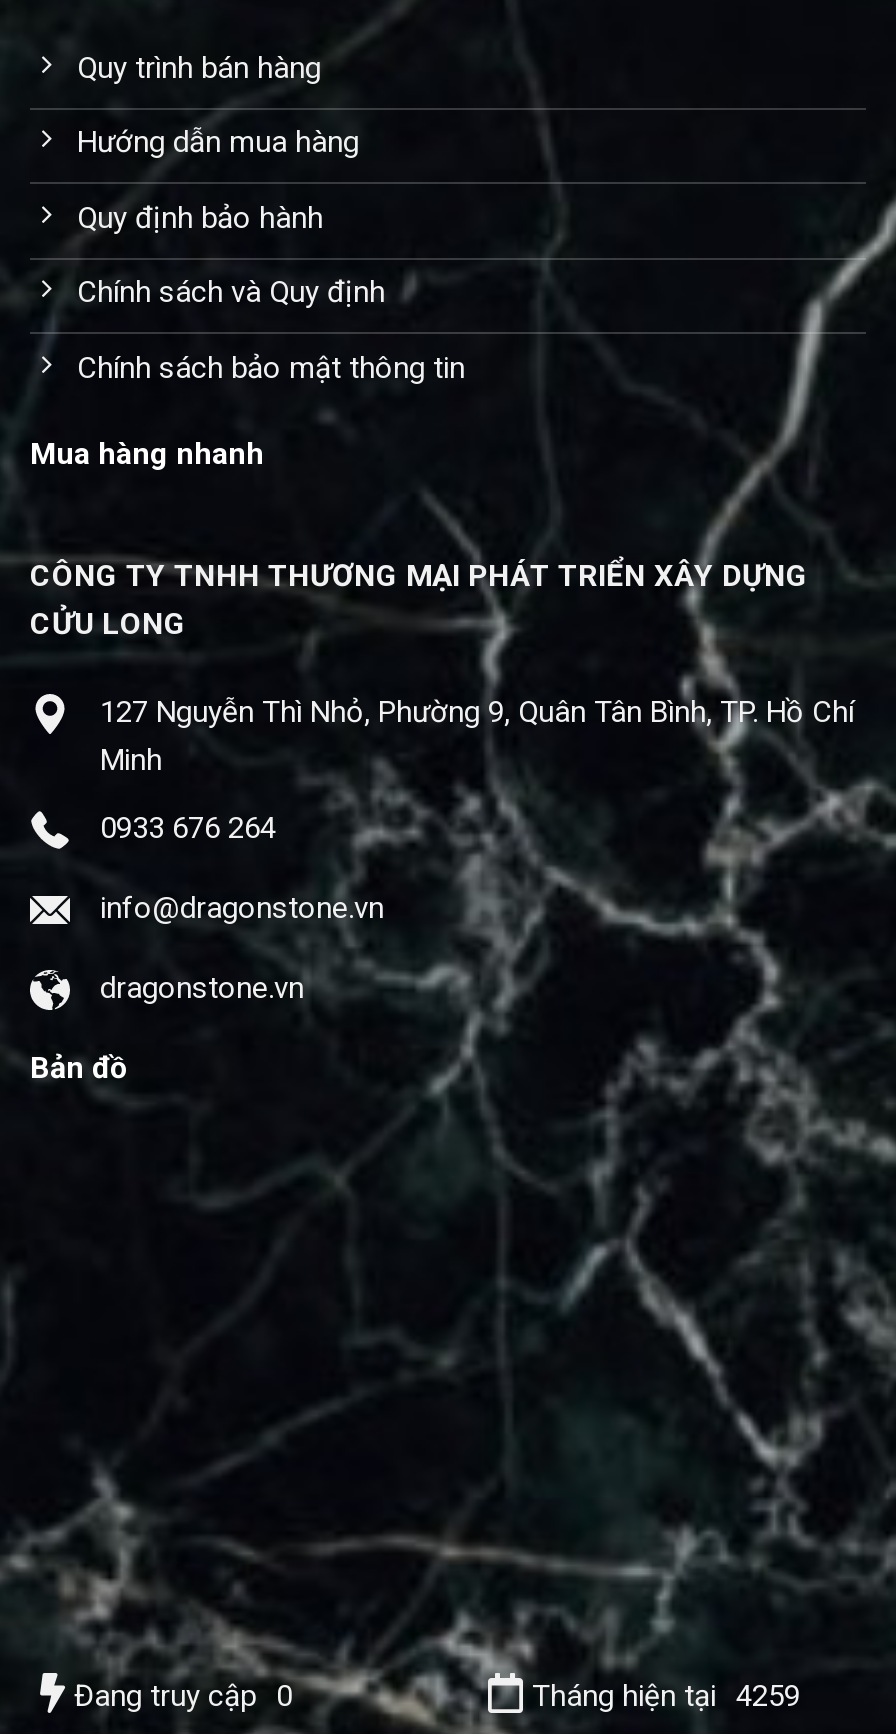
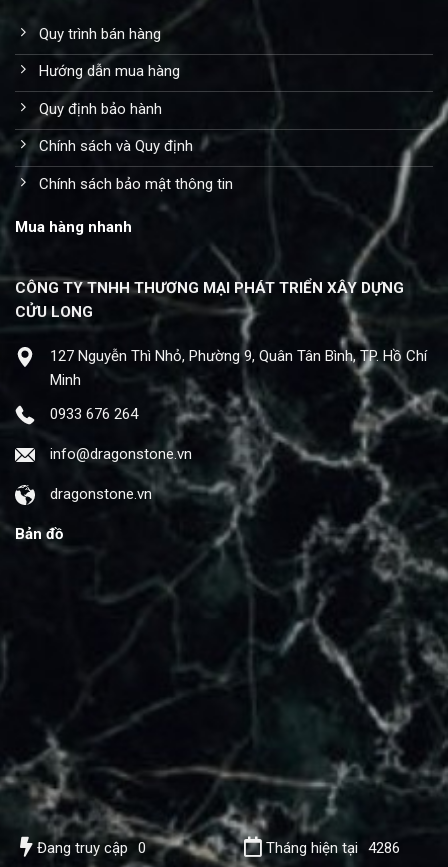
[532,1677,800,1713] Tháng hiện tại 4259 -> [266,838,400,856] Tháng hiện tại 4286

